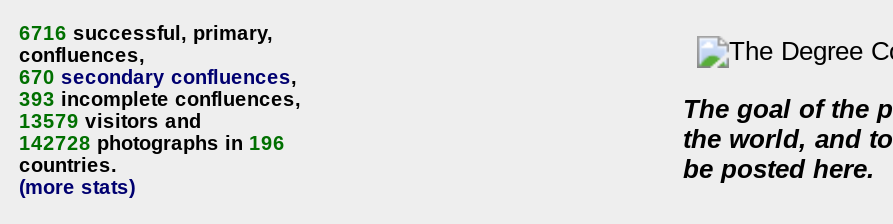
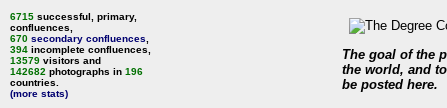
[19,22,273,44] 6716 successful, primary, -> [10,11,137,22] 6715 successful, primary,
[19,88,301,110] 393 incomplete confluences, -> [10,44,151,55] 394 incomplete confluences,
[19,132,285,154] 142728 photographs in 196 -> [10,66,143,77] 142682 photographs in 196

